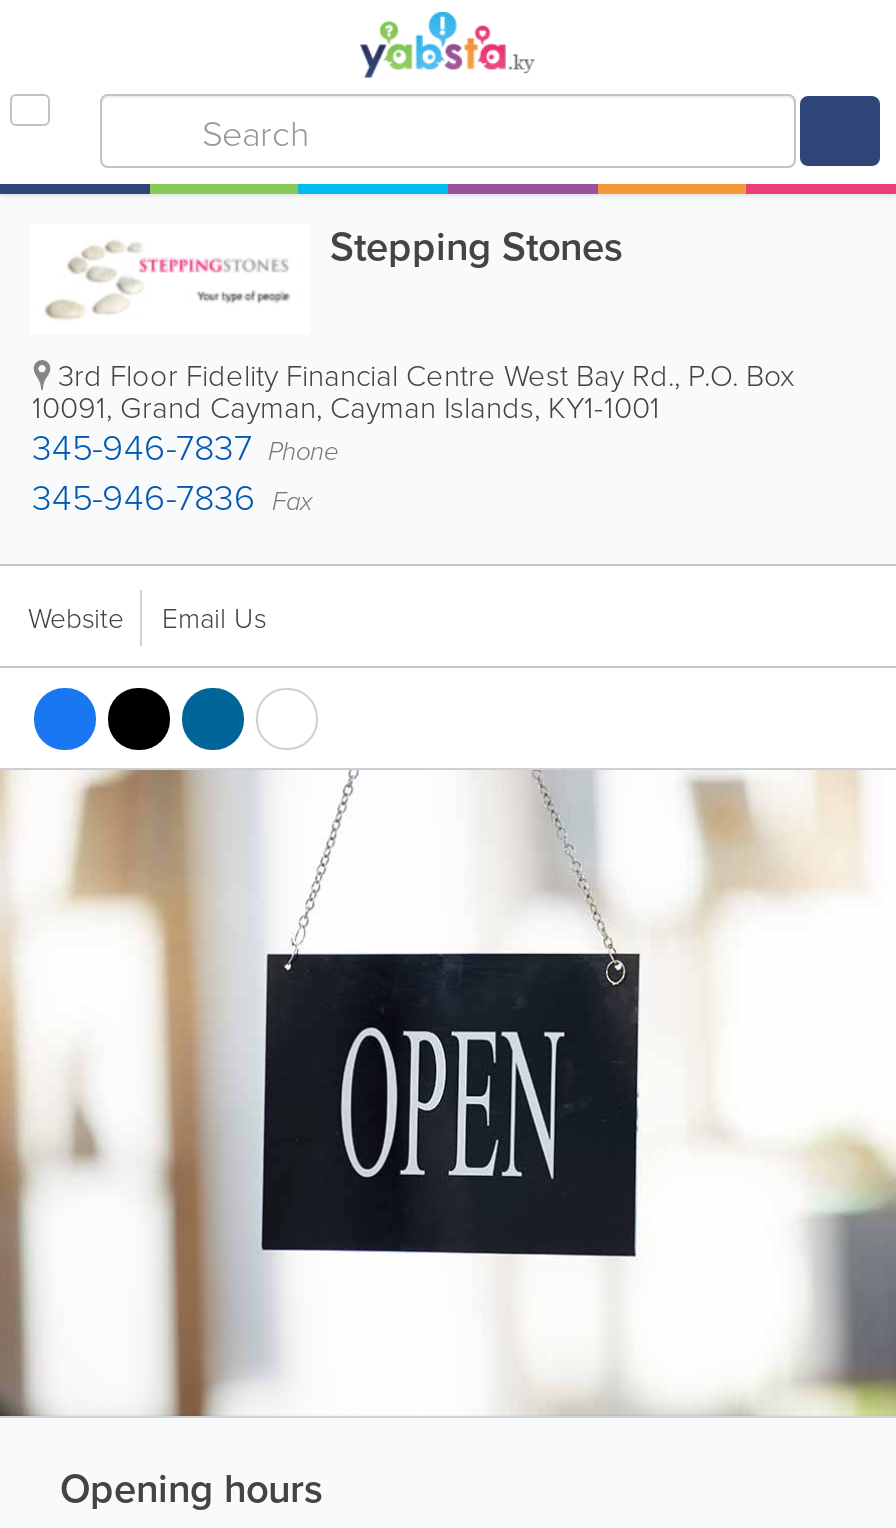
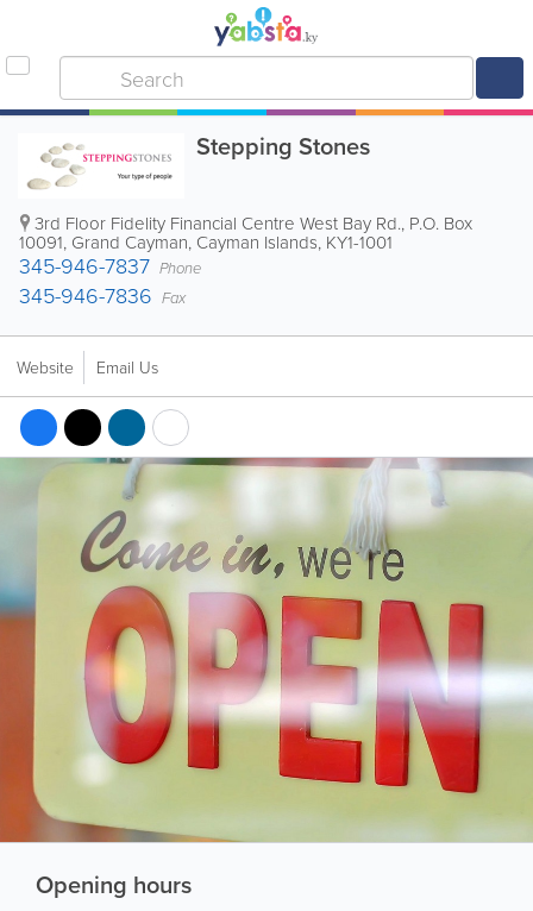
[6,770,890,1418] [image] -> [4,457,529,843] [image]

